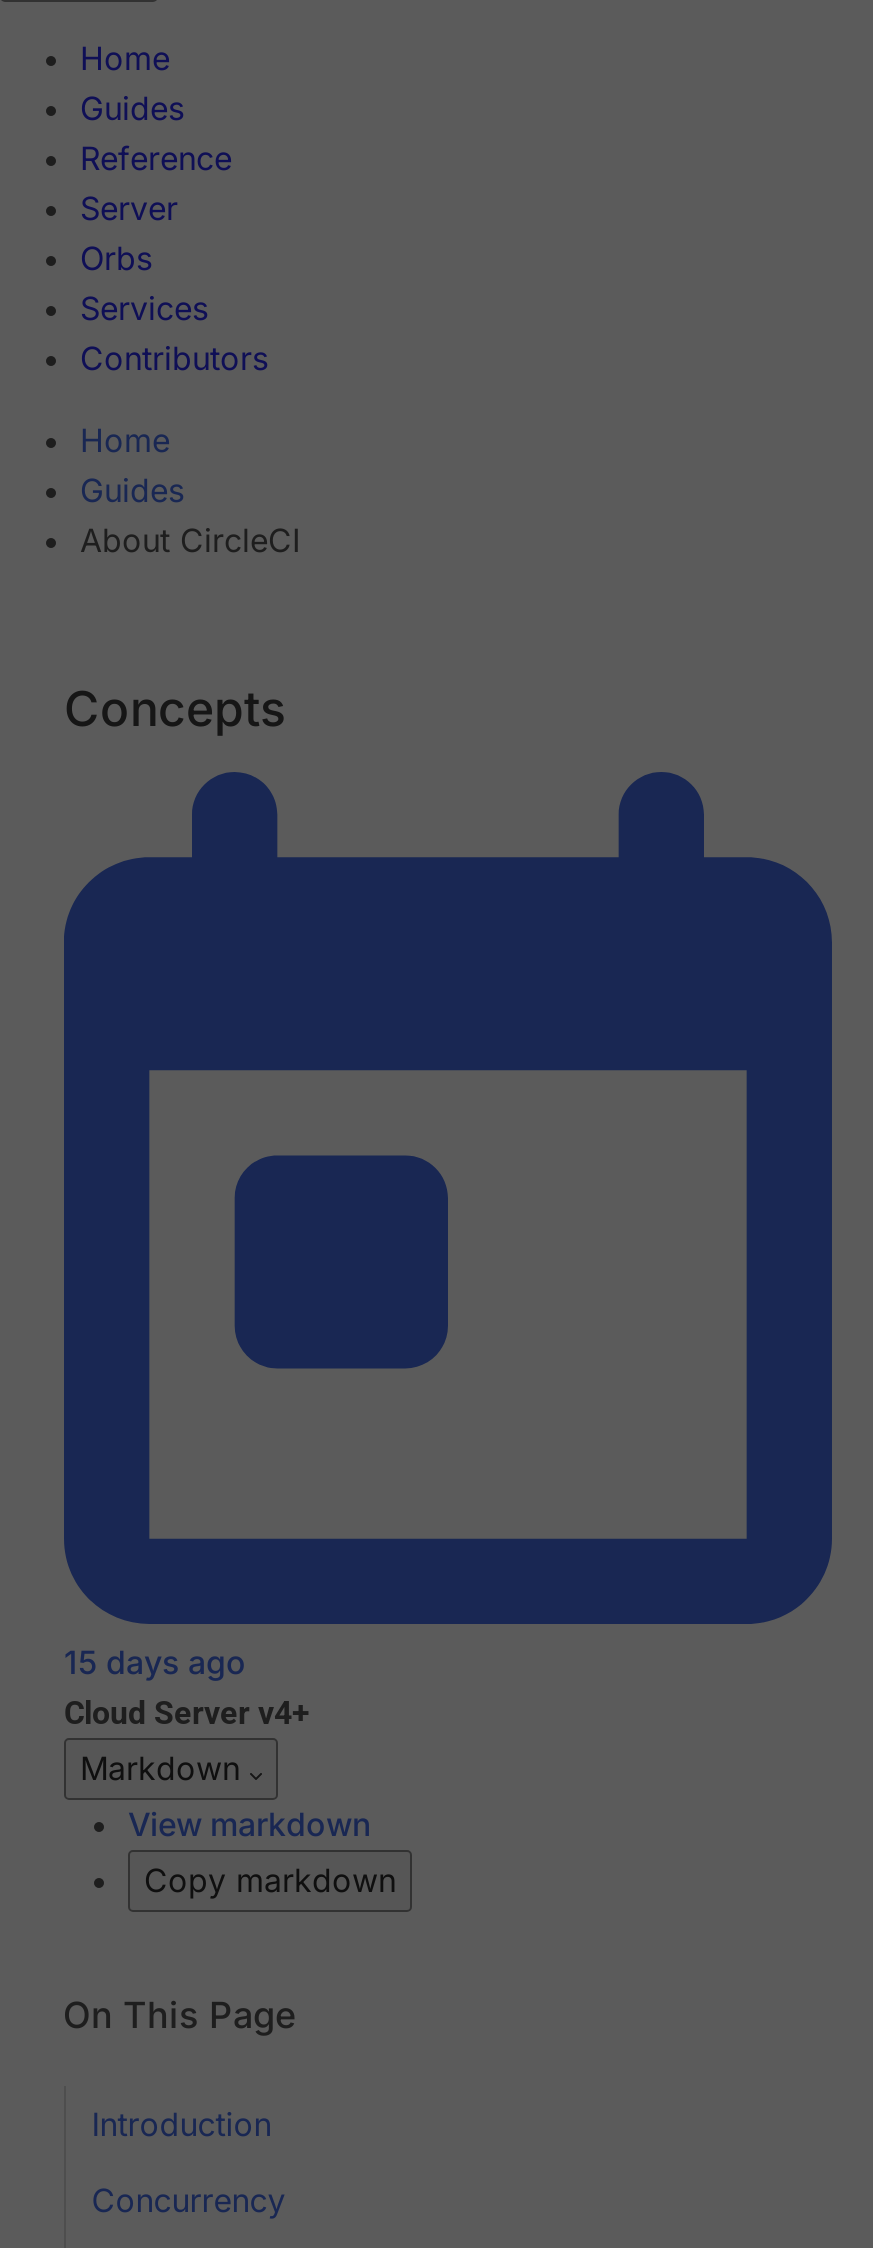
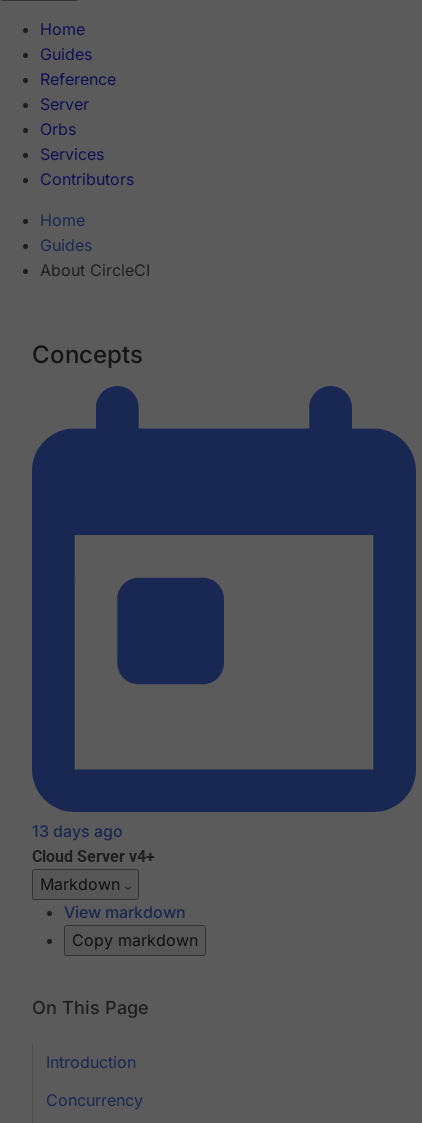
[64,1643,246,1683] 15 days ago -> [32,821,123,841] 13 days ago

